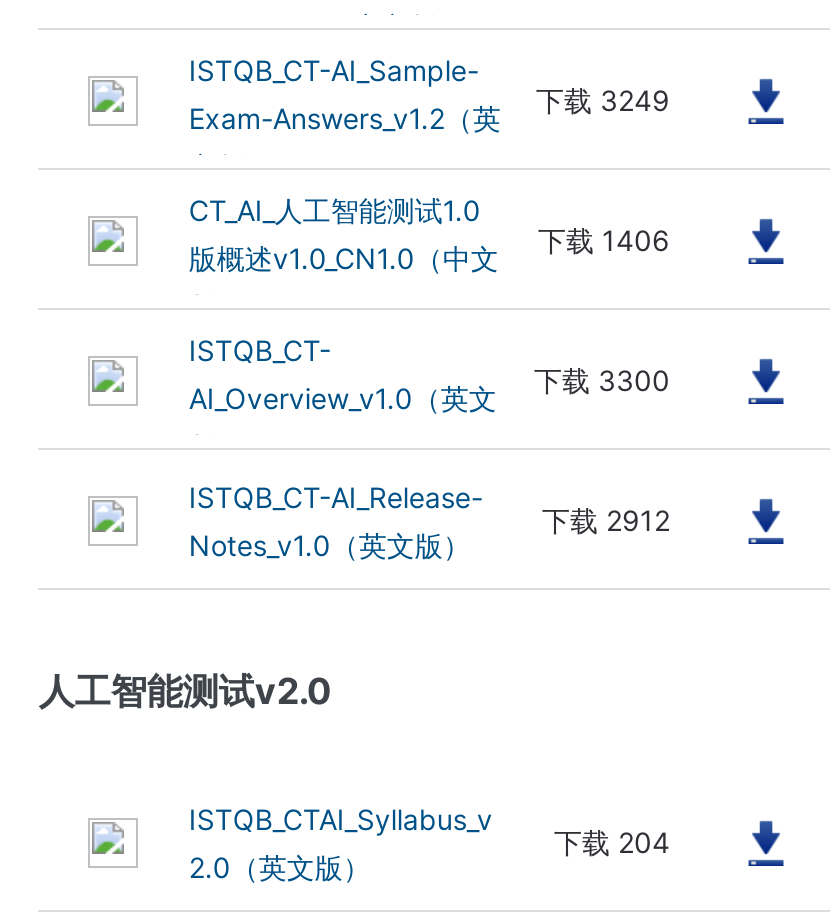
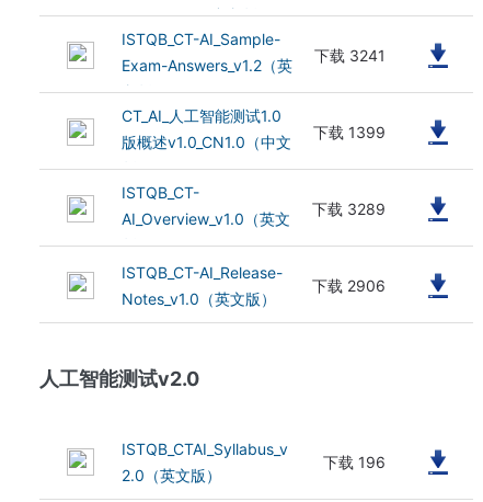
[536,82,670,116] 下载 3249 -> [314,45,386,64] 下载 3241
[538,222,670,256] 下载 1406 -> [313,122,386,140] 下载 1399
[534,362,670,396] 下载 3300 -> [312,198,386,217] 下载 3289
[542,502,670,536] 下载 2912 -> [312,275,386,294] 下载 2906
[554,824,670,858] 下载 204 -> [323,452,386,470] 下载 196

